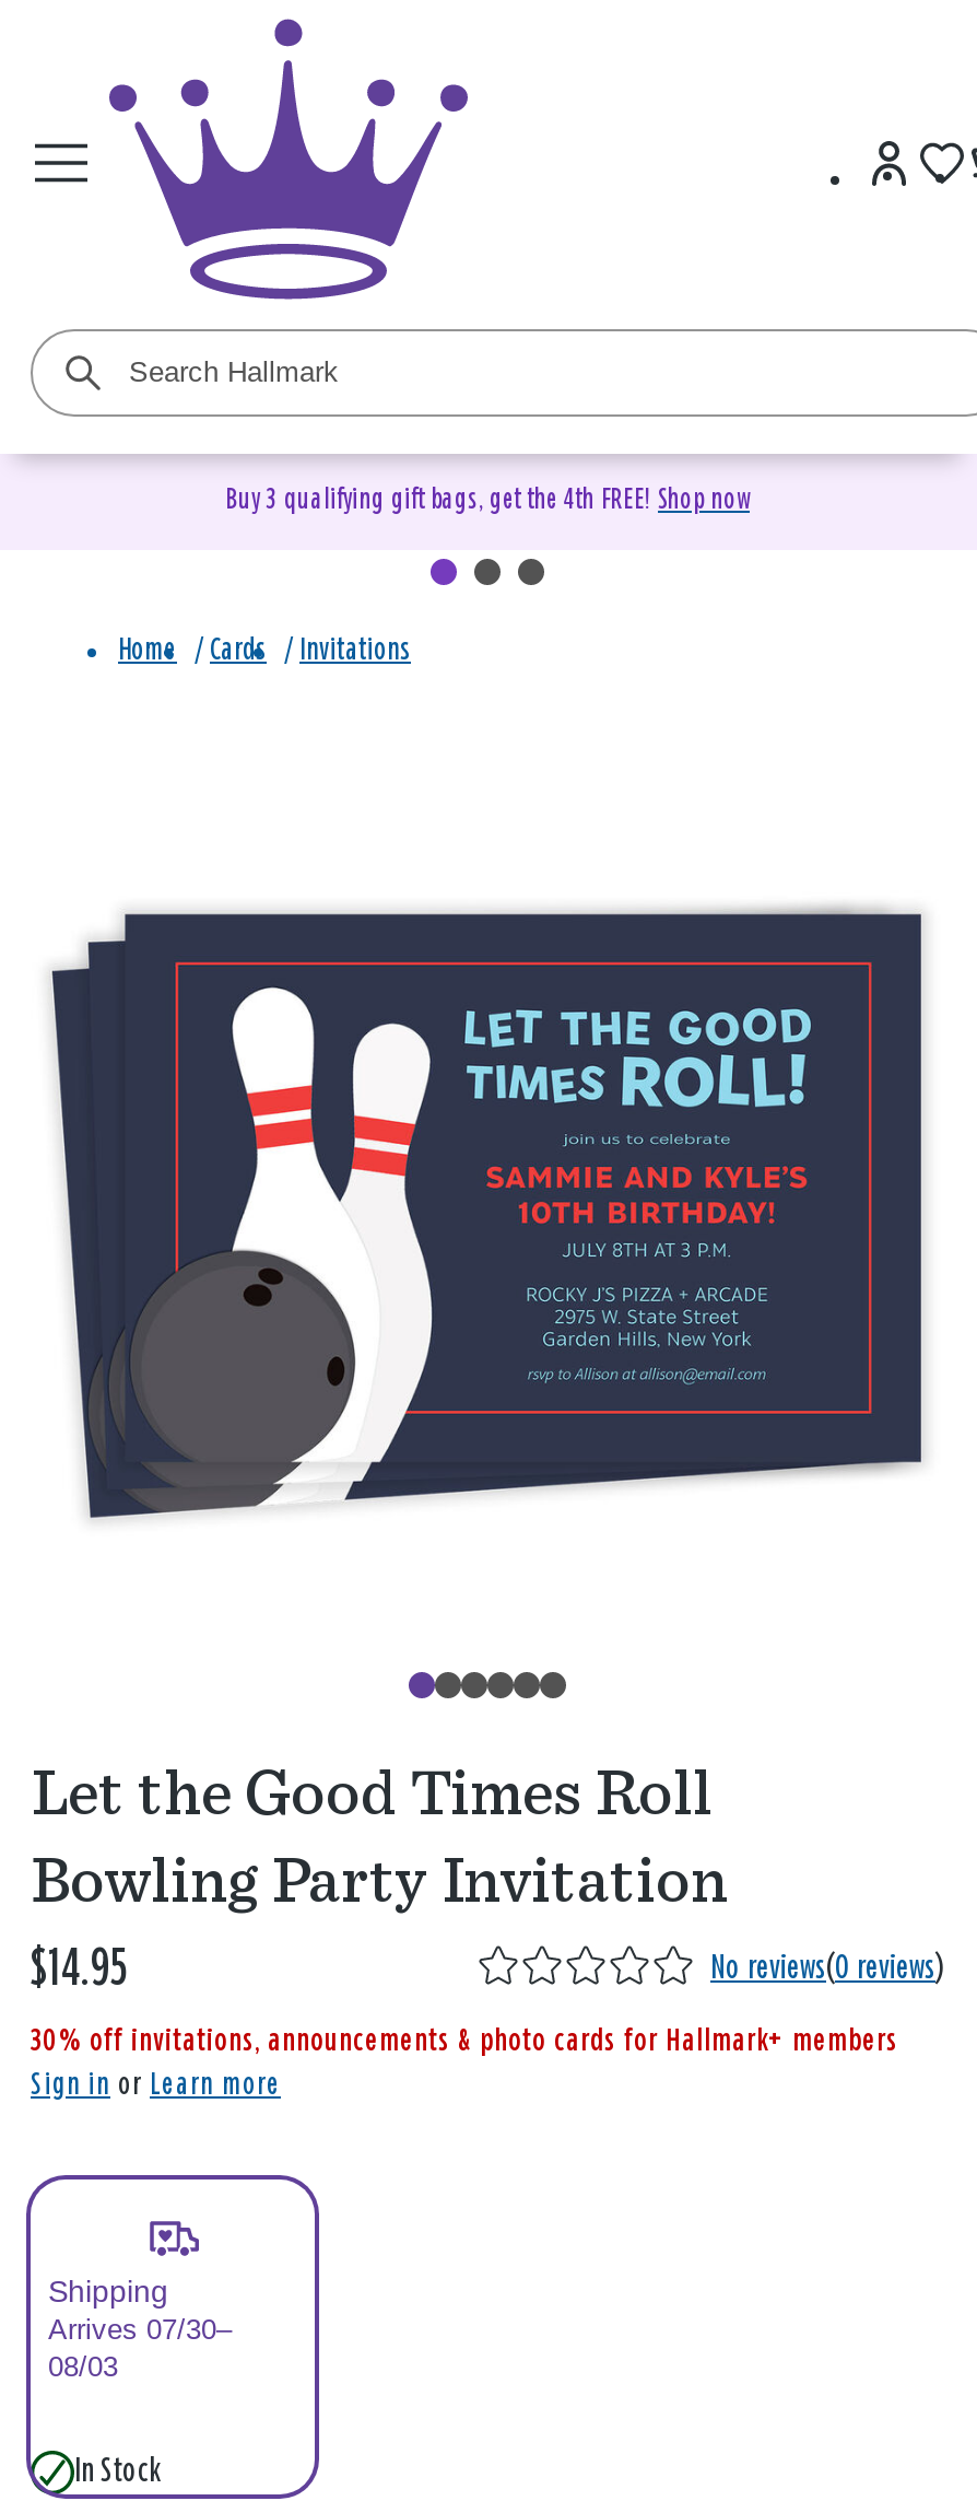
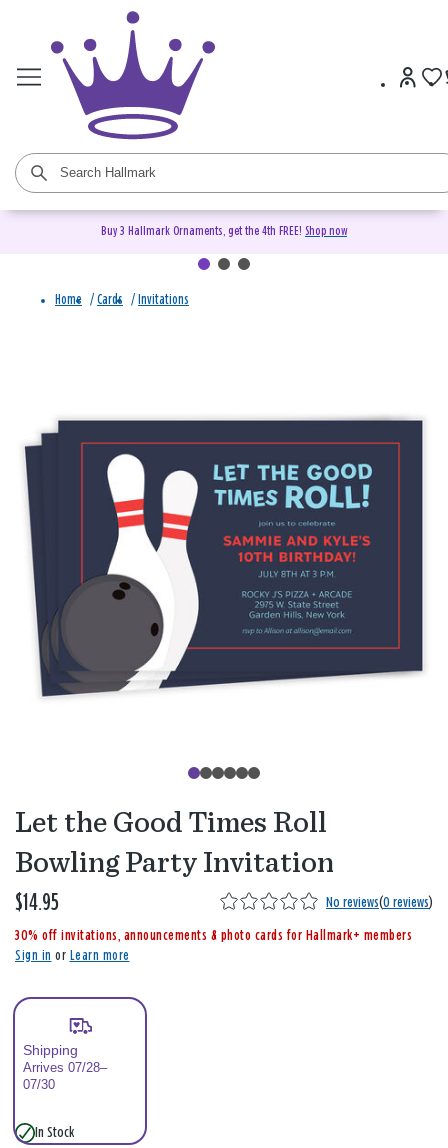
[225,487,750,515] Buy 3 qualifying gift bags, get the 4th FREE! Shop now -> [101,225,347,238] Buy 3 Hallmark Ornaments, get the 4th FREE! Shop now
[48,2313,232,2346] Arrives 07/30– -> [23,1060,107,1075] Arrives 07/28–
[48,2350,118,2383] 08/03 -> [23,1077,55,1092] 07/30

